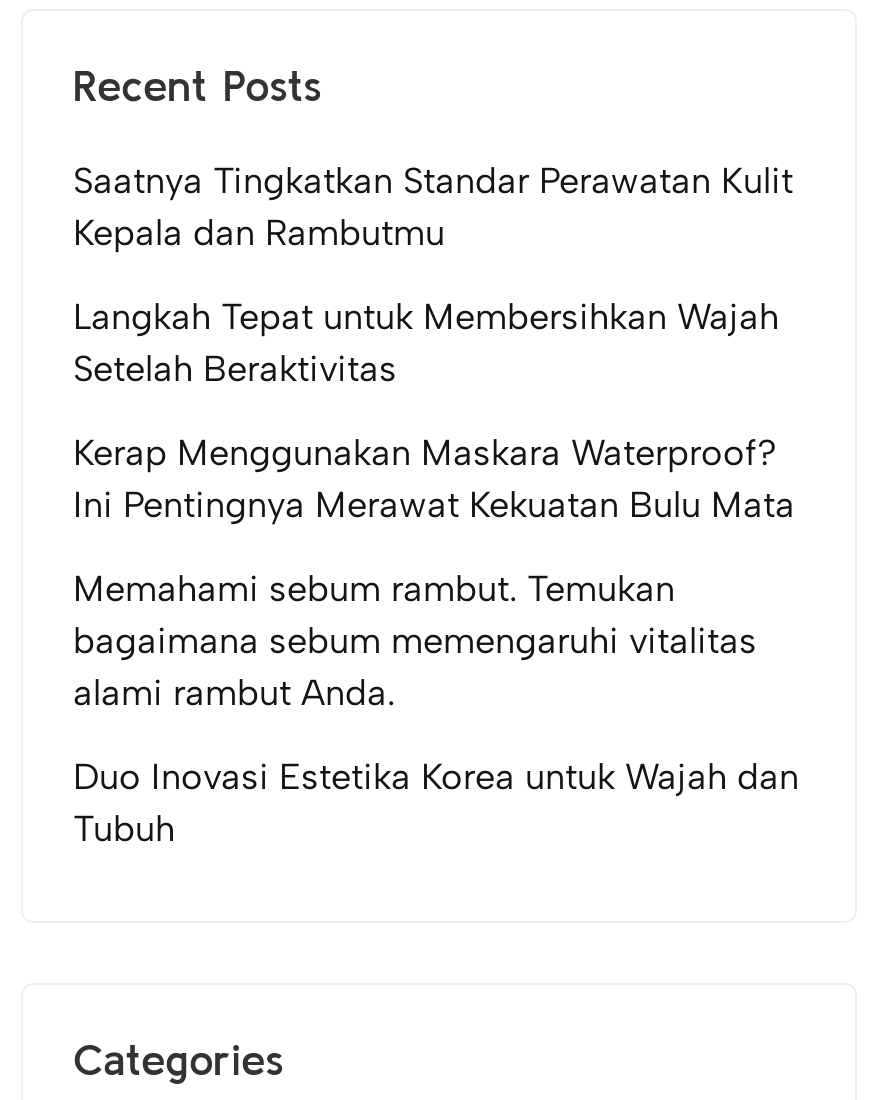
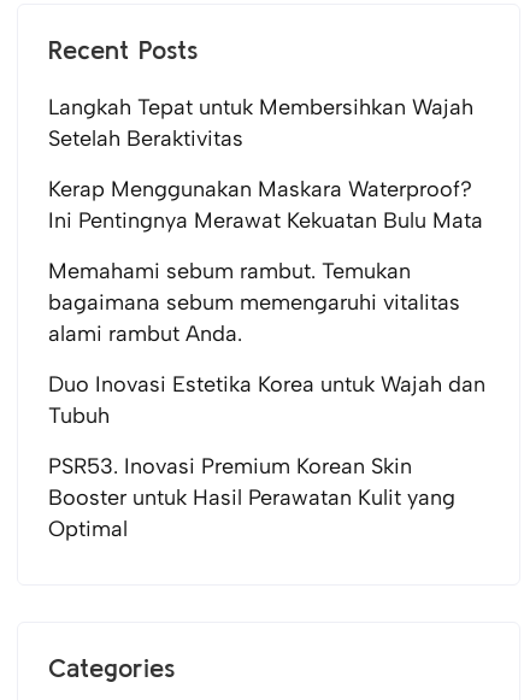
[73,159,793,255] Saatnya Tingkatkan Standar Perawatan Kulit | Kepala dan Rambutmu -> none
moved [73,295,799,851] -> [48,94,485,429]: Langkah Tepat untuk Membersihkan Wajah | Setelah Beraktivitas | Kerap Menggunakan Maskara Waterproof? | ... | Duo Inovasi Estetika Korea untuk Wajah dan | Tubuh
none -> [48,453,455,542] PSR53. Inovasi Premium Korean Skin | Booster untuk Hasil Perawatan Kulit yang | Optimal

